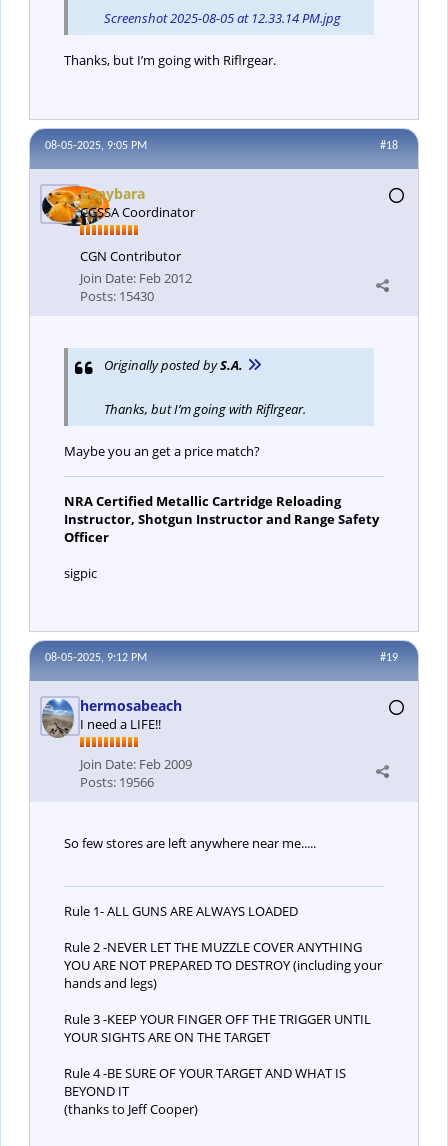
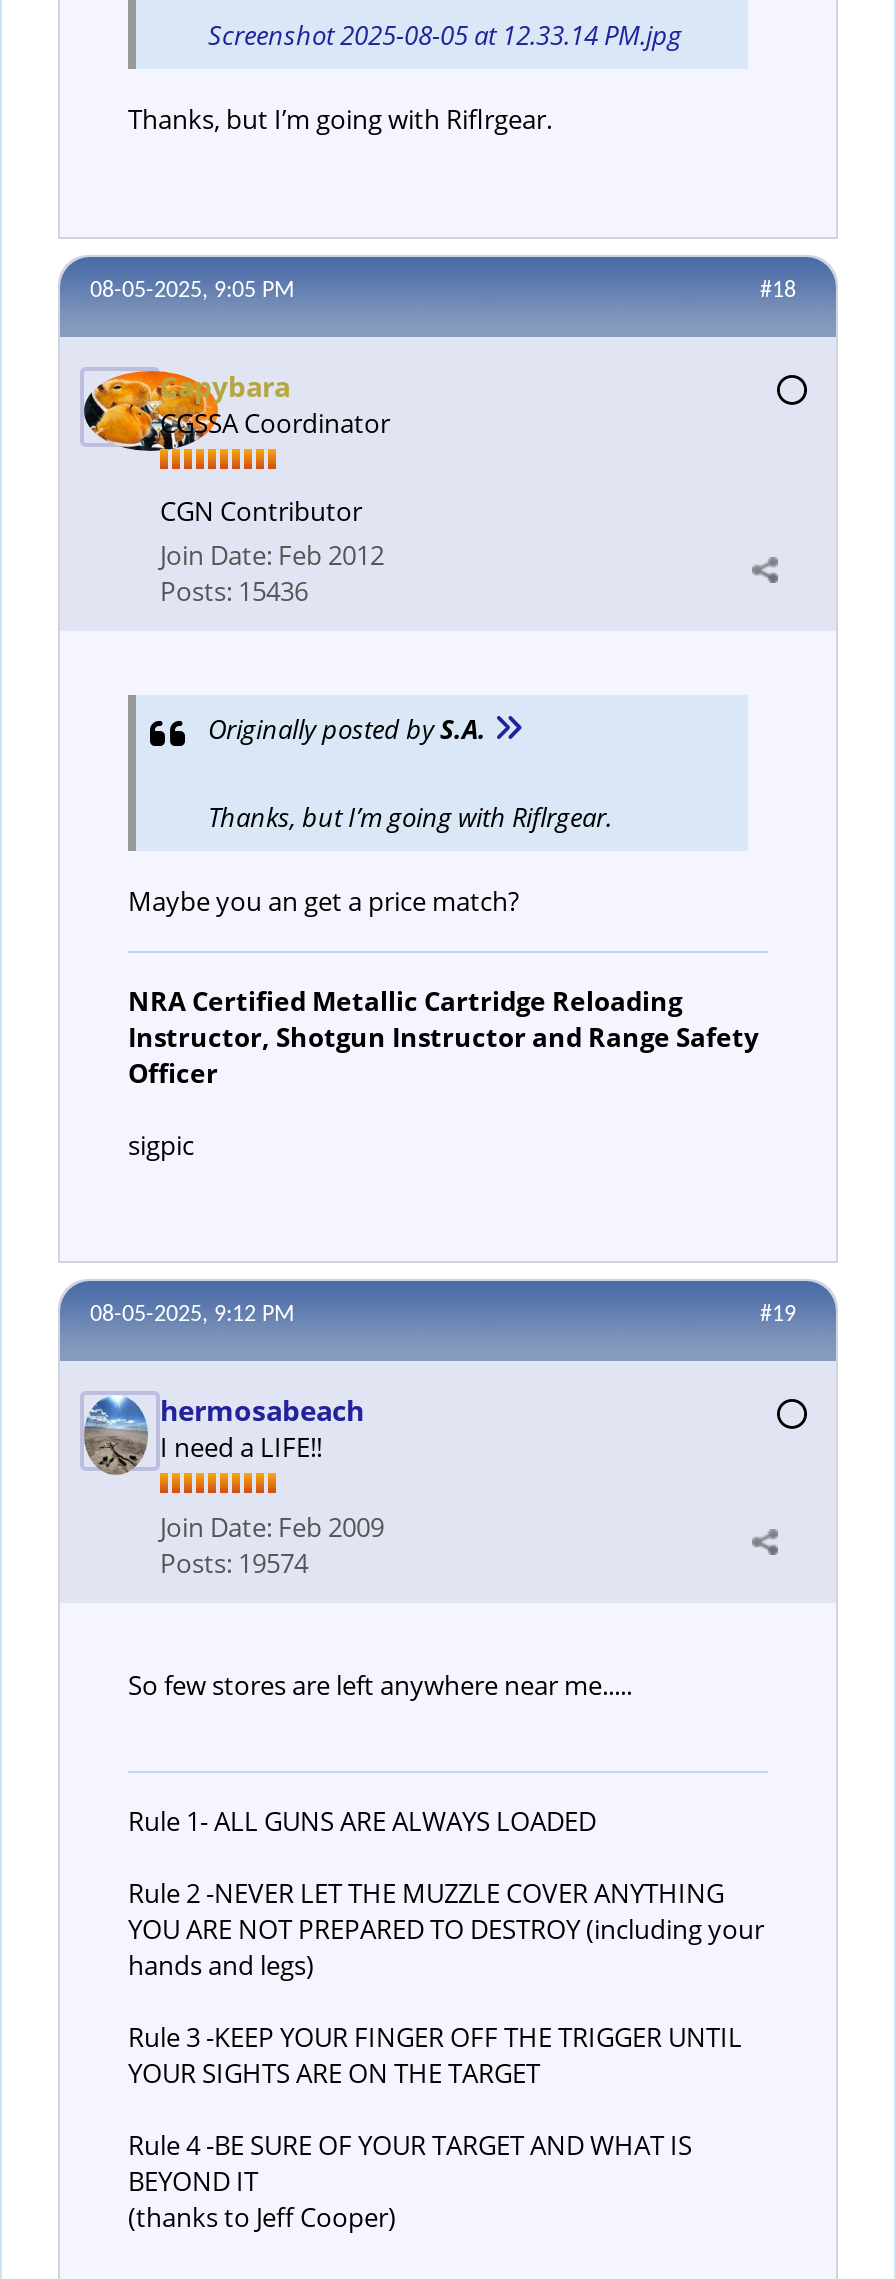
[80,287,154,305] Posts: 15430 -> [160,573,308,609] Posts: 15436
[80,773,154,791] Posts: 19566 -> [160,1545,308,1581] Posts: 19574

